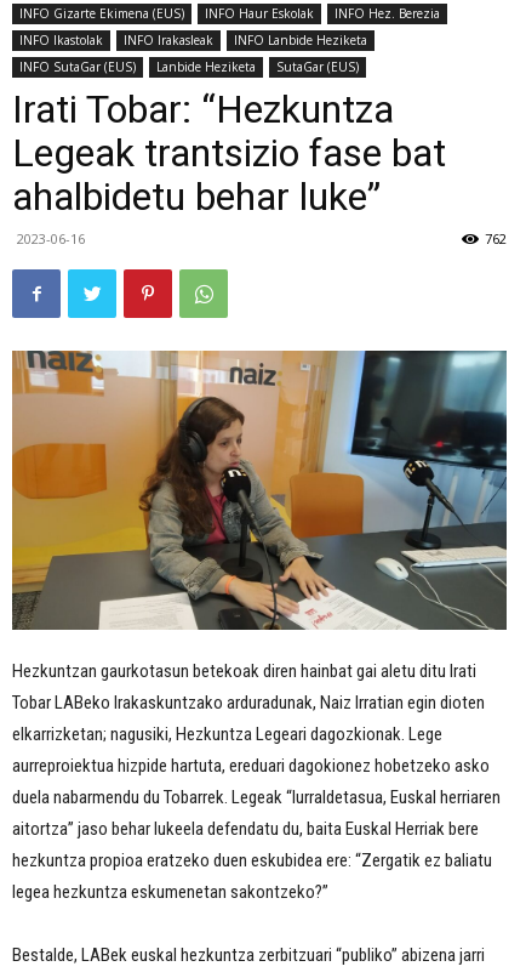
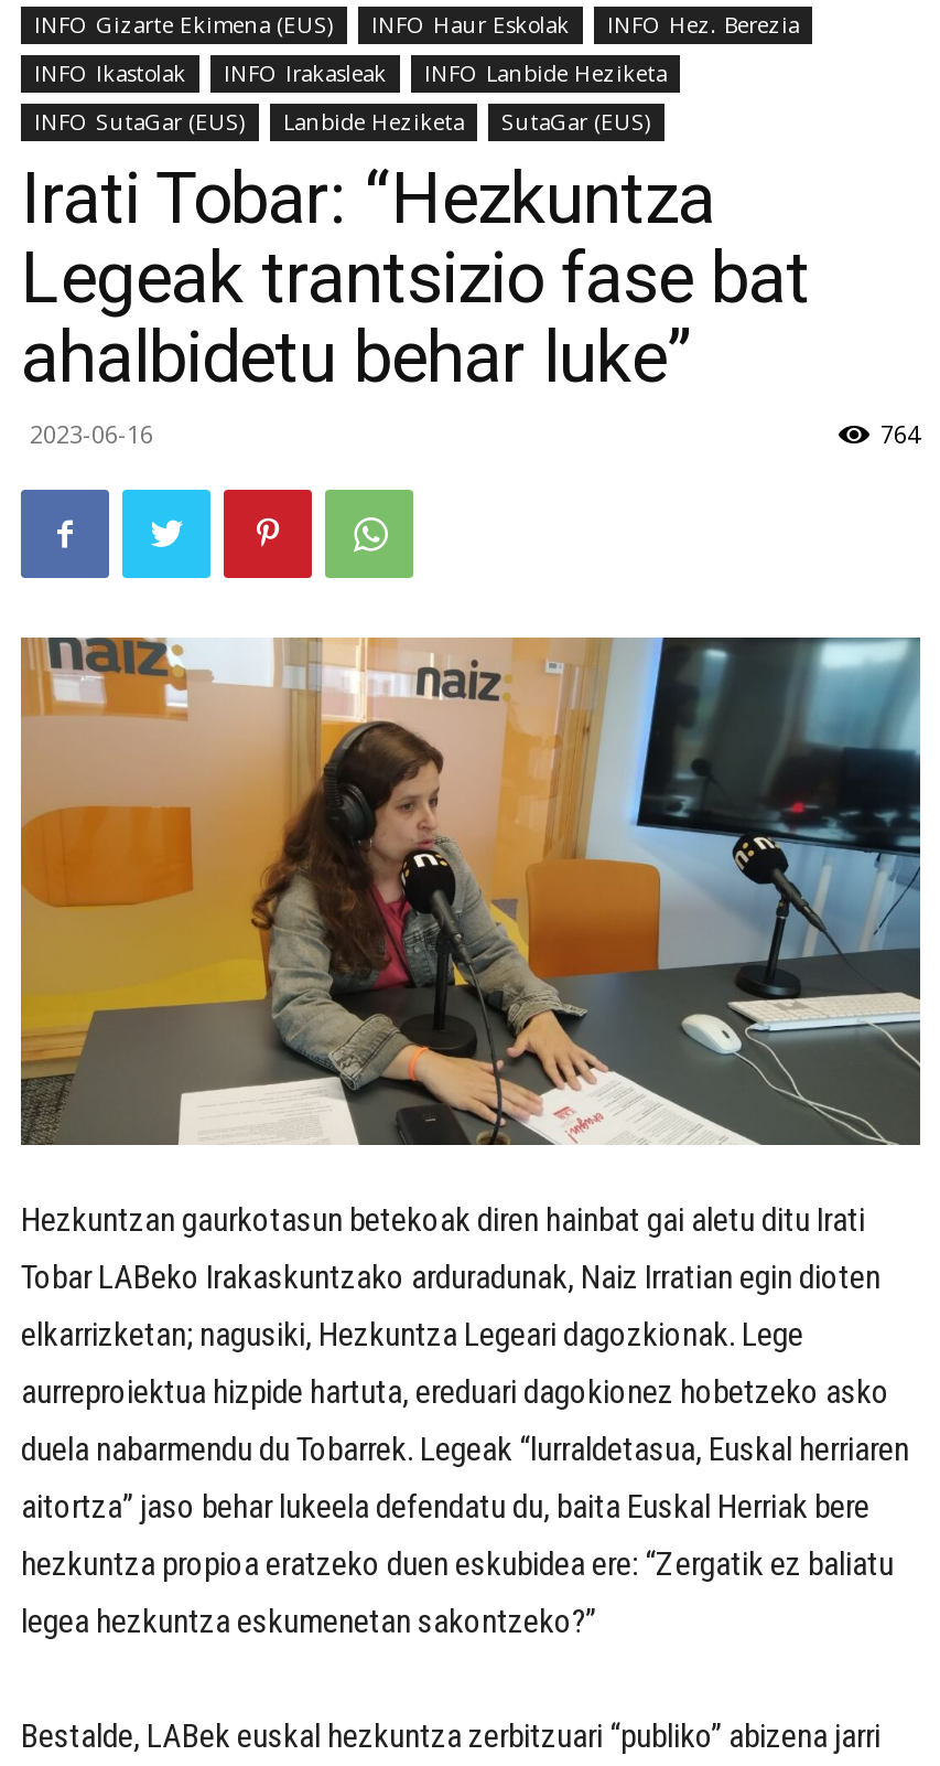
[485,229,507,248] 762 -> [880,417,920,450] 764

